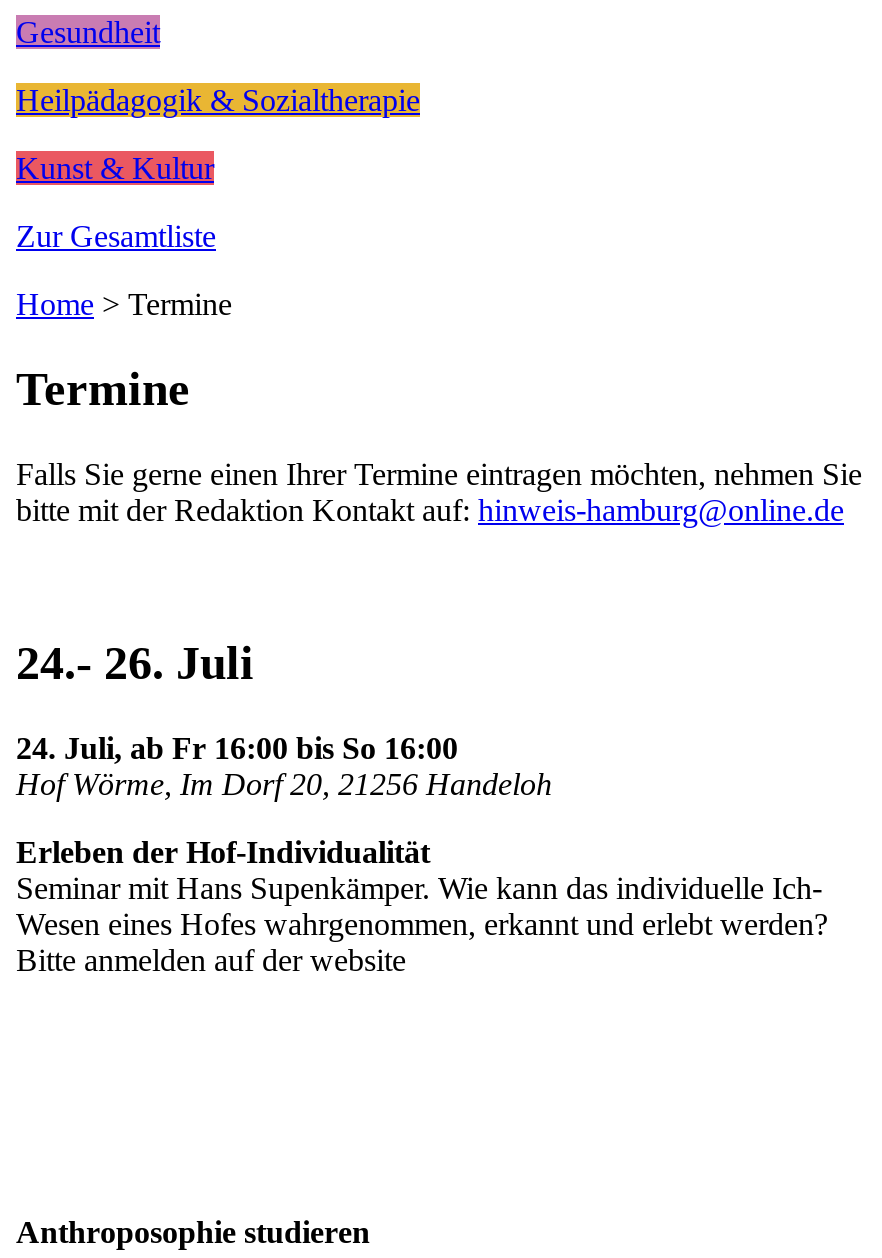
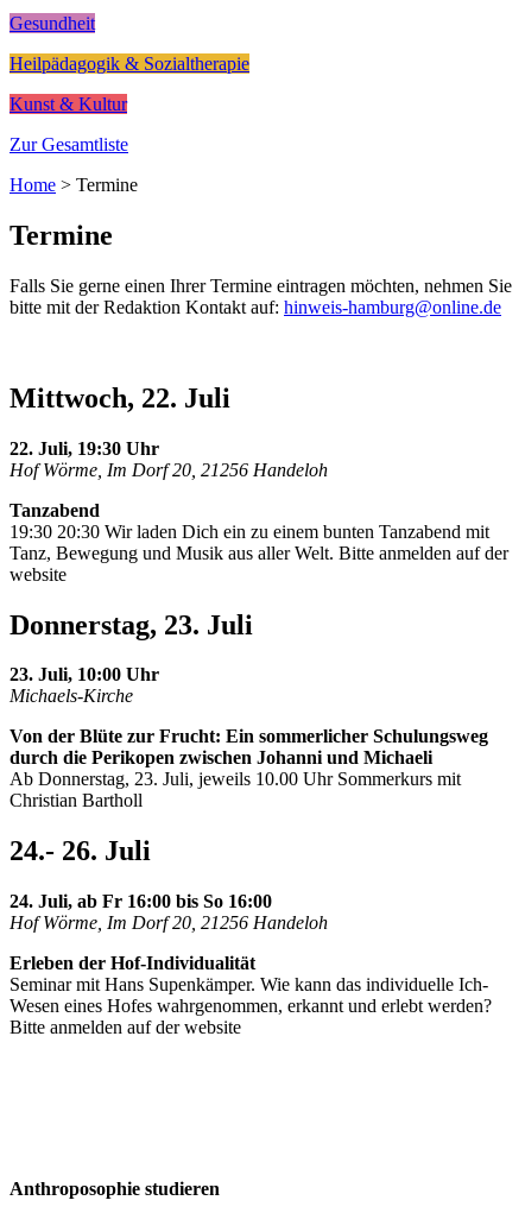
none -> [10,382,508,811] Mittwoch, 22. Juli | 22. Juli, 19:30 Uhr | Hof Wörme, Im Dorf 20, 21256 Handeloh | Tanzabend | 19:30 20:30 Wir laden Dich ein zu einem bunten Tanzabend mit | Tanz, Bewegung und Musik aus aller Welt. Bitte anmelden auf der | website | Donnerstag, 23. Juli | 23. Juli, 10:00 Uhr | Michaels-Kirche | Von der Blüte zur Frucht: Ein sommerlicher Schulungsweg | durch die Perikopen zwischen Johanni und Michaeli | Ab Donnerstag, 23. Juli, jeweils 10.00 Uhr Sommerkurs mit | Christian Bartholl

